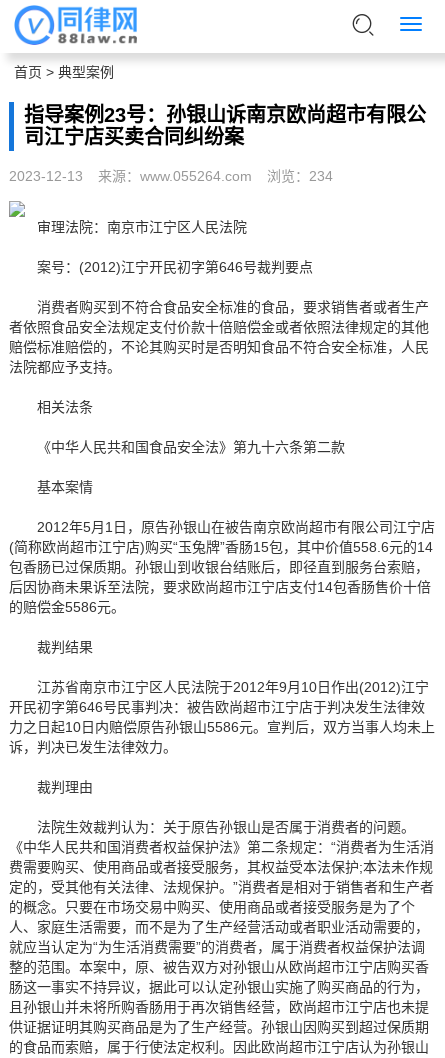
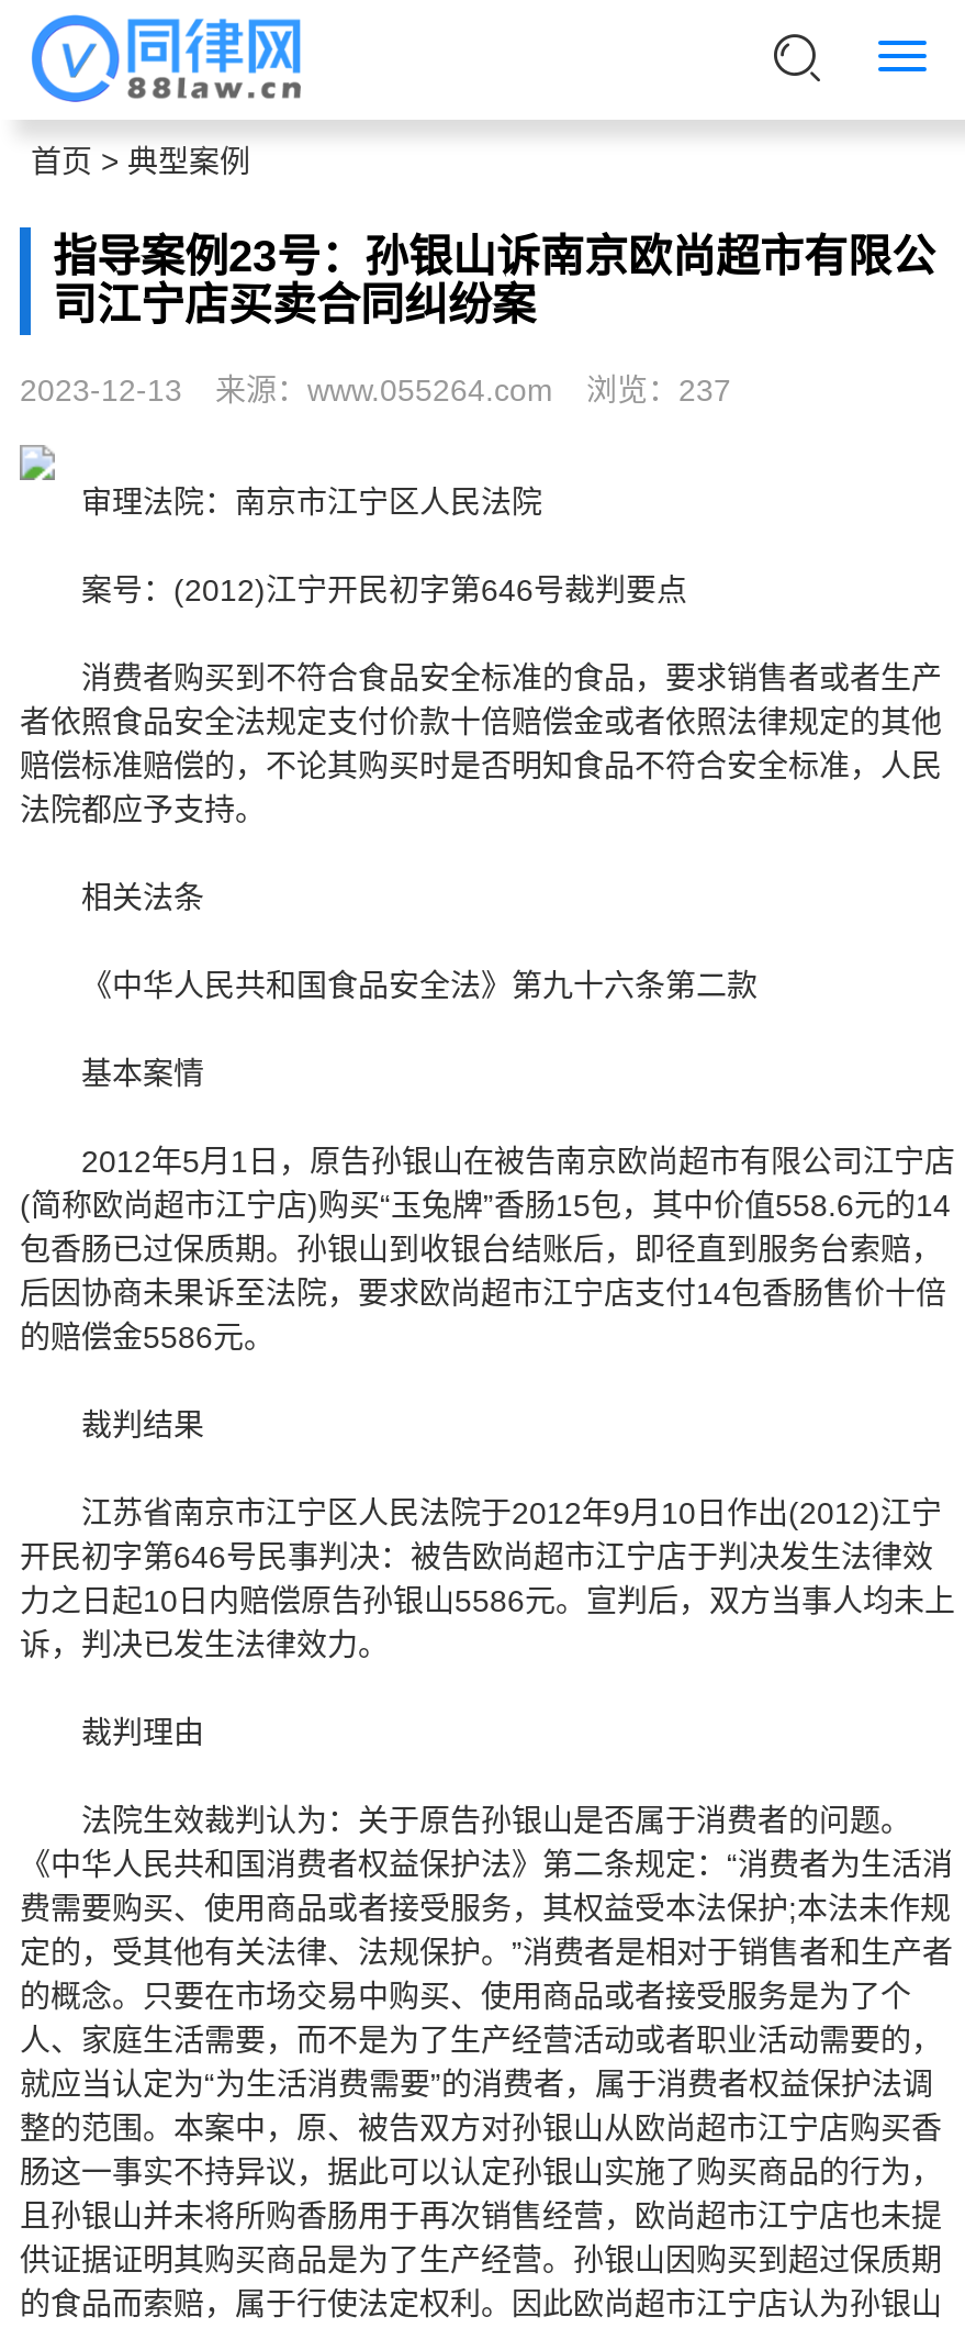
[9,168,333,184] 2023-12-13 来源：www.055264.com 浏览：234 -> [20,372,731,408] 2023-12-13 来源：www.055264.com 浏览：237

